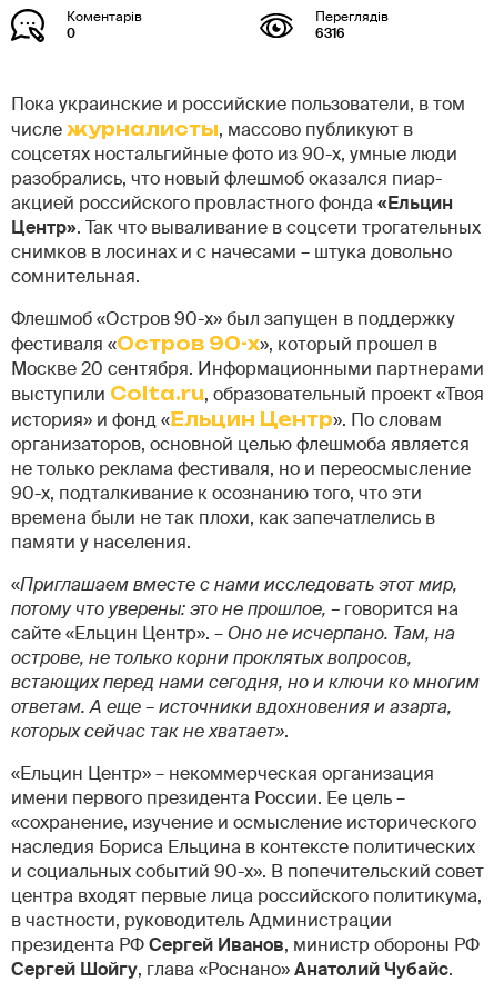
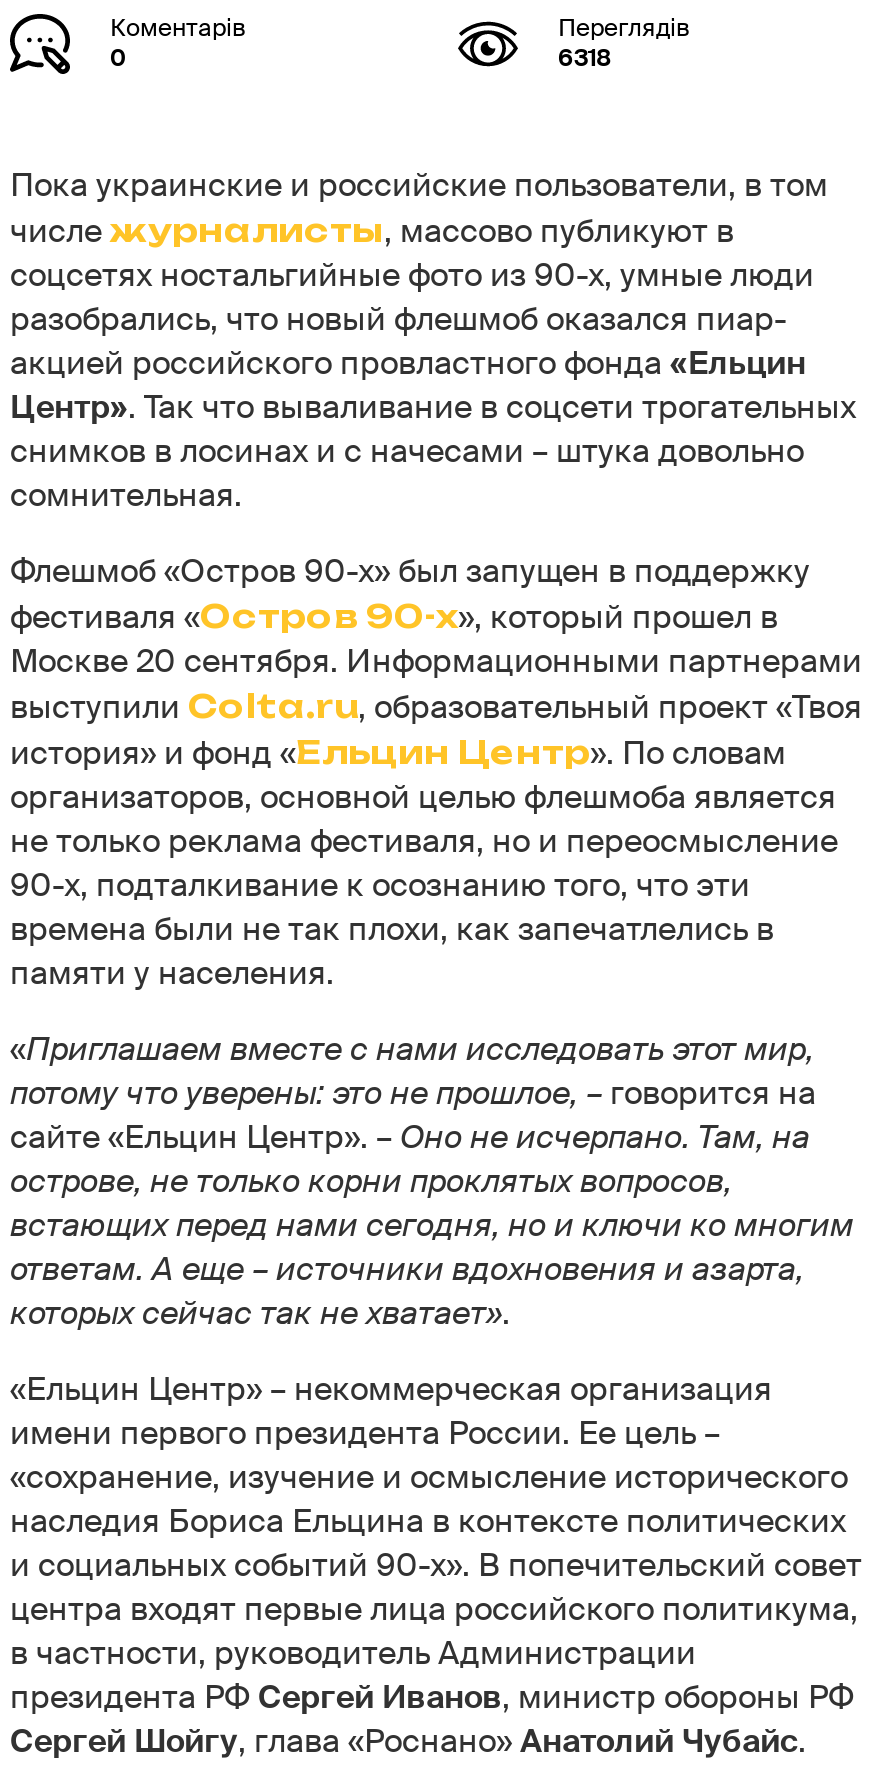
[315,25,345,43] 6316 -> [558,43,612,75] 6318

